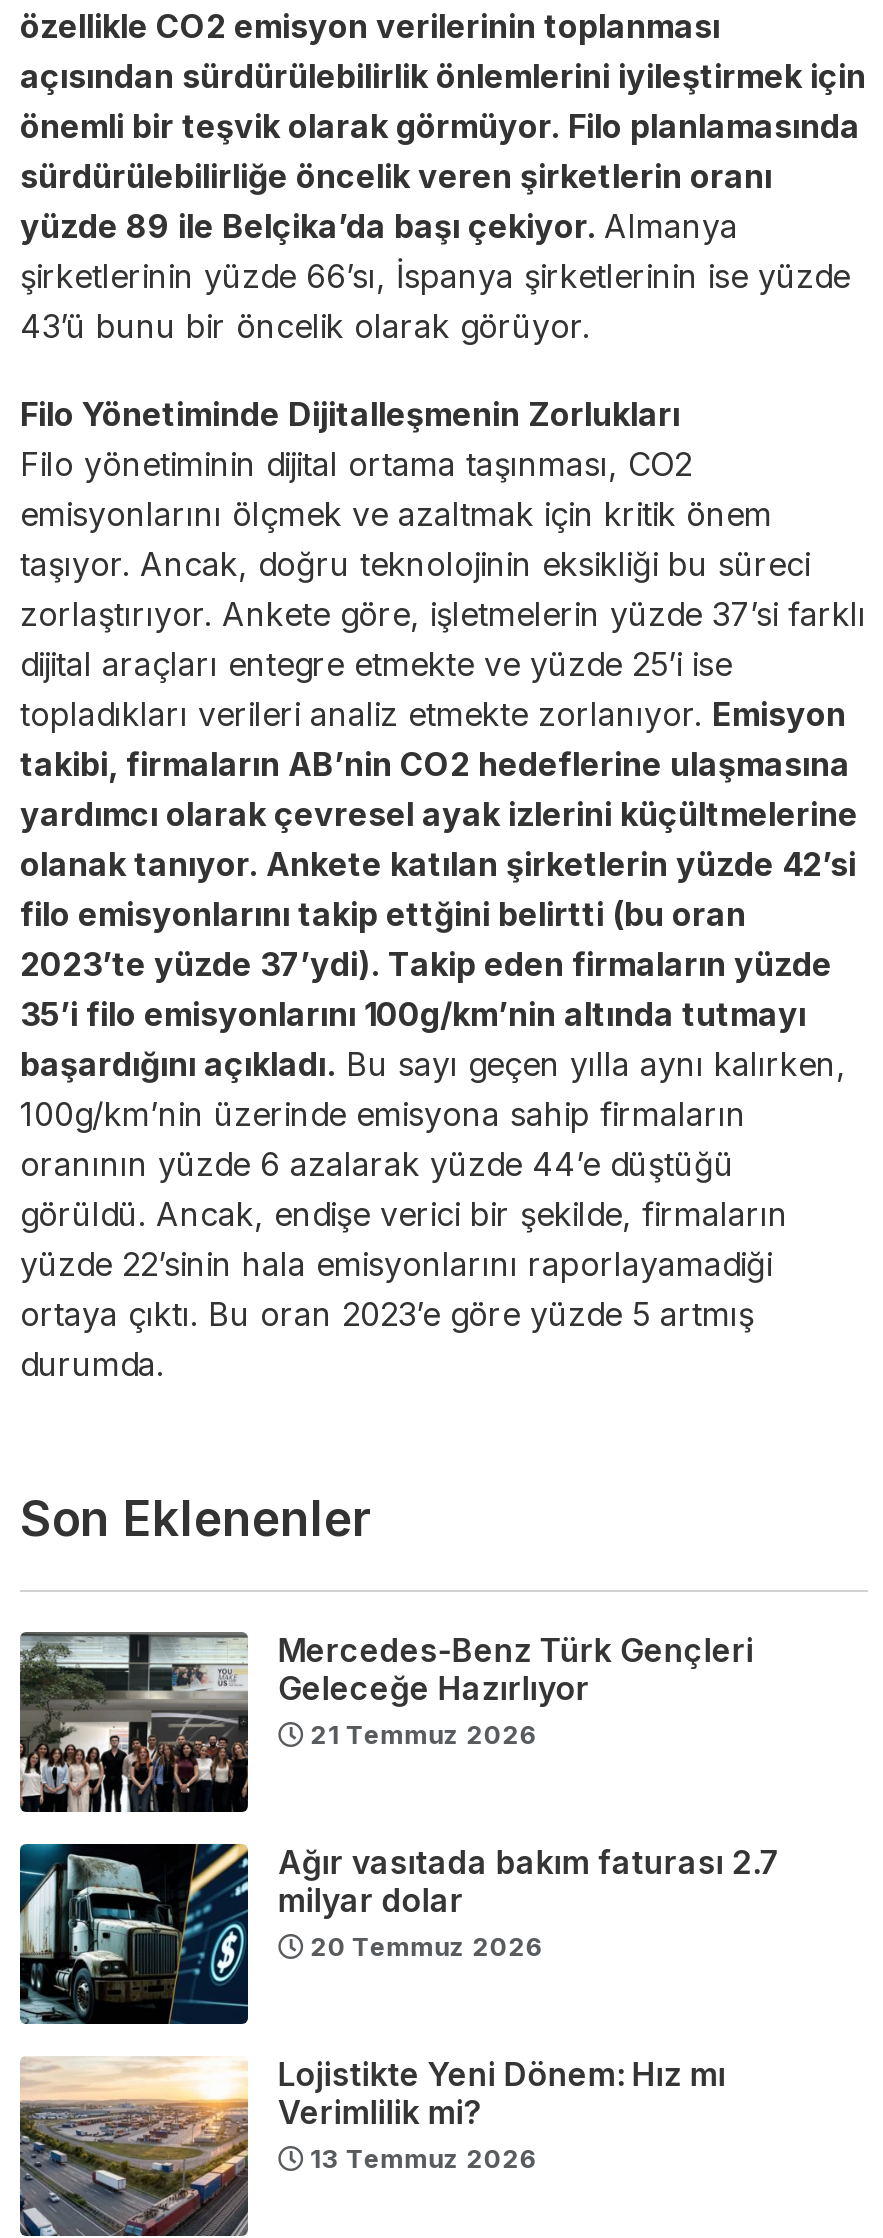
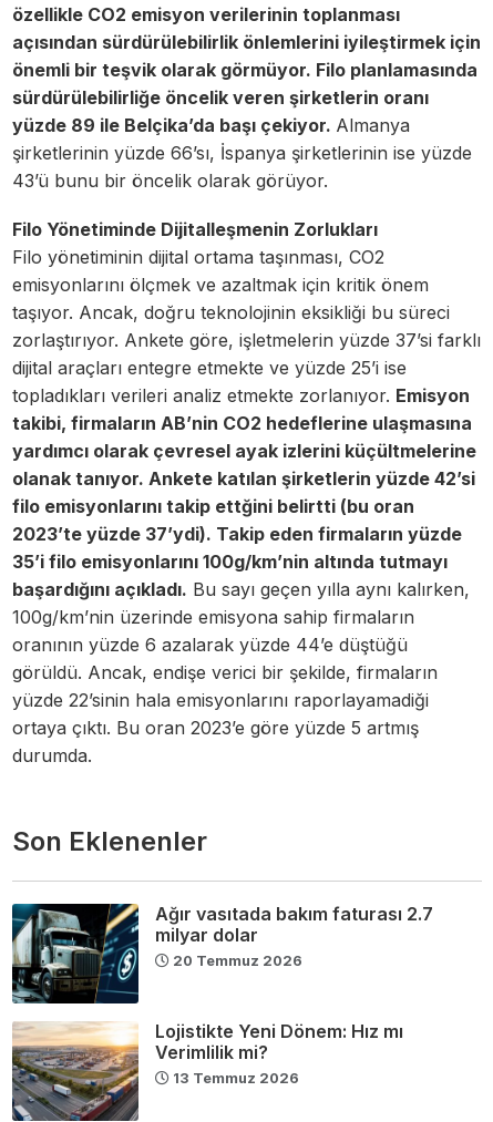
[18,1630,754,1814] [image] | Mercedes-Benz Türk Gençleri | Geleceğe Hazırlıyor | 21 Temmuz 2026 -> none

